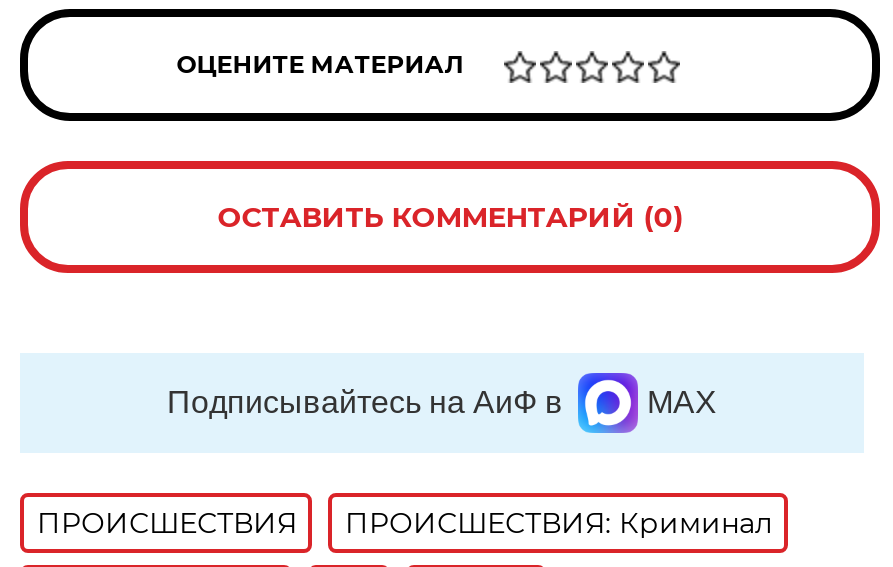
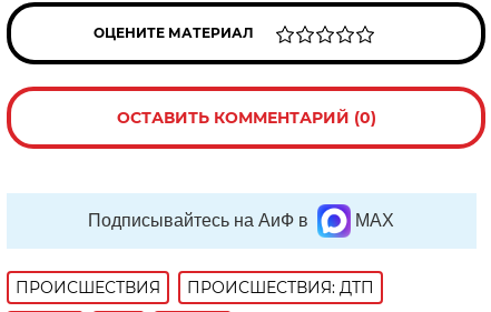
[345,505,773,541] ПРОИСШЕСТВИЯ: Криминал -> [187,277,375,297] ПРОИСШЕСТВИЯ: ДТП

